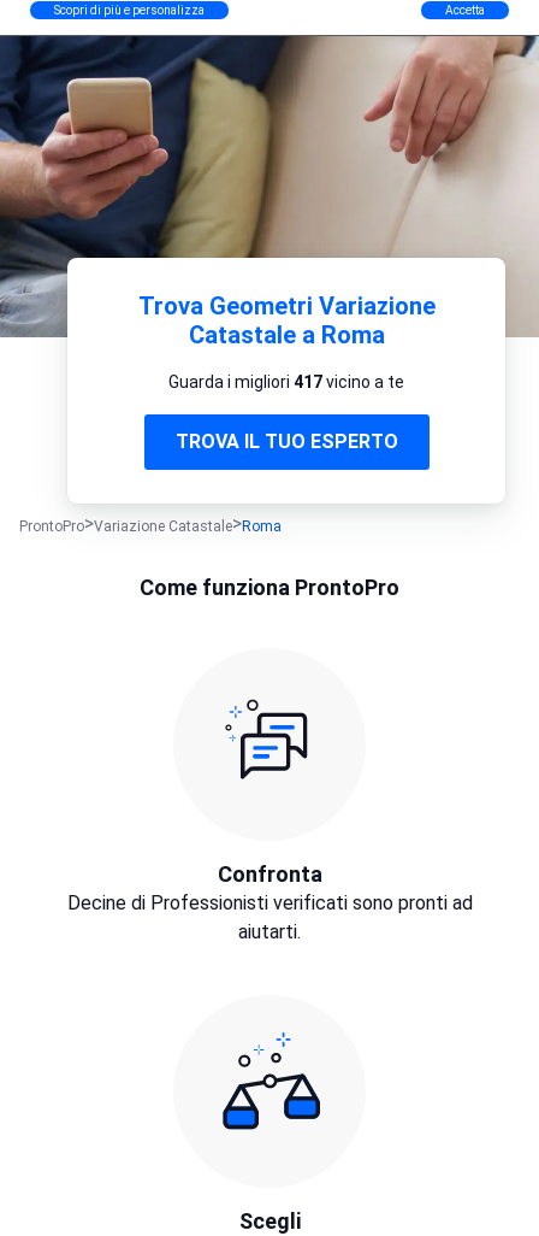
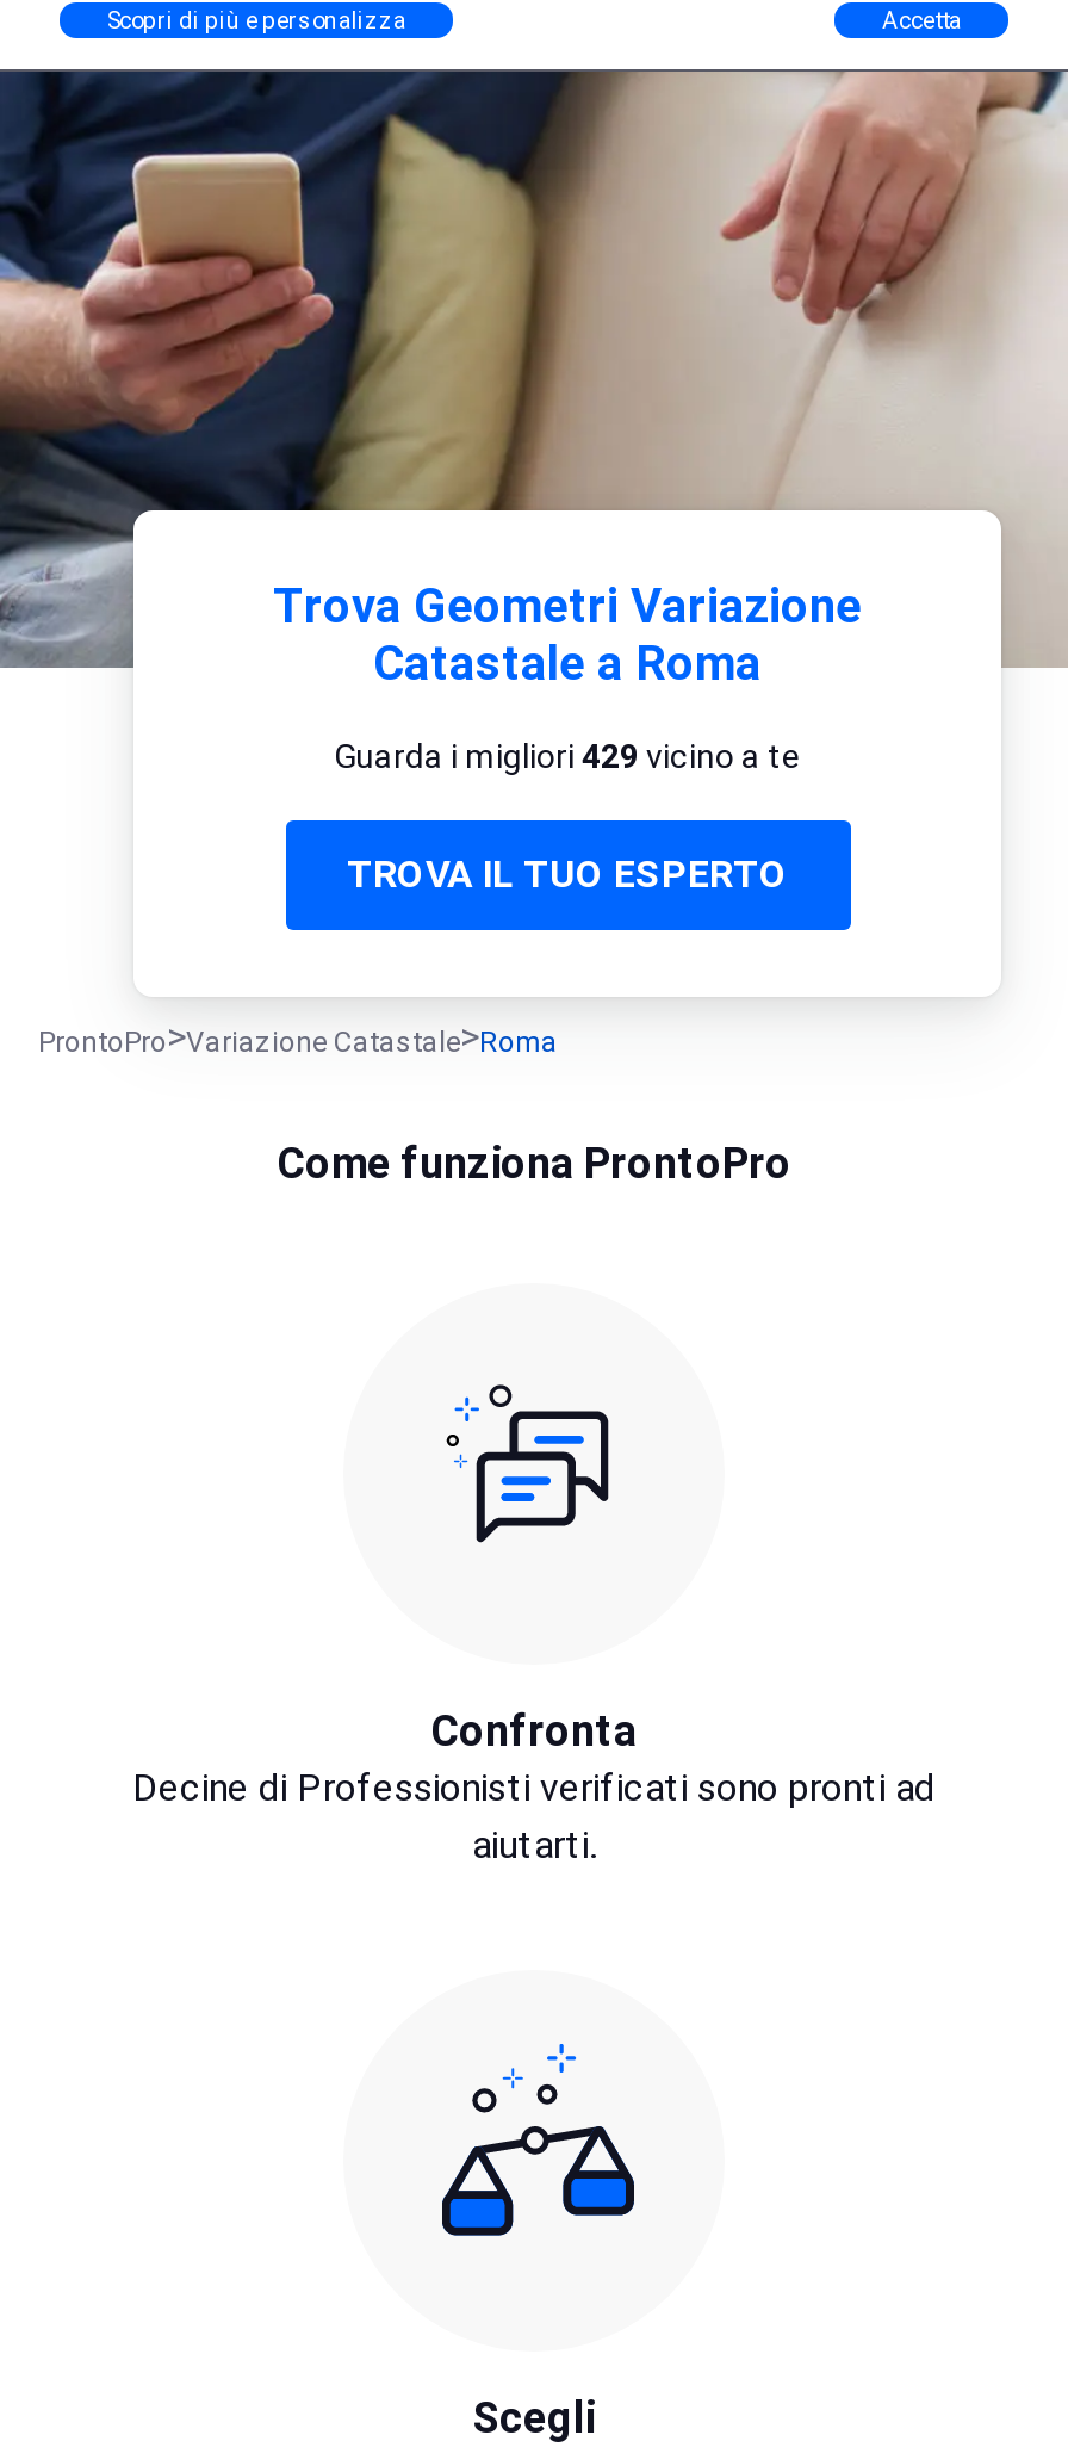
[168,372,404,391] Guarda i migliori 417 vicino a te -> [334,736,801,775] Guarda i migliori 429 vicino a te

